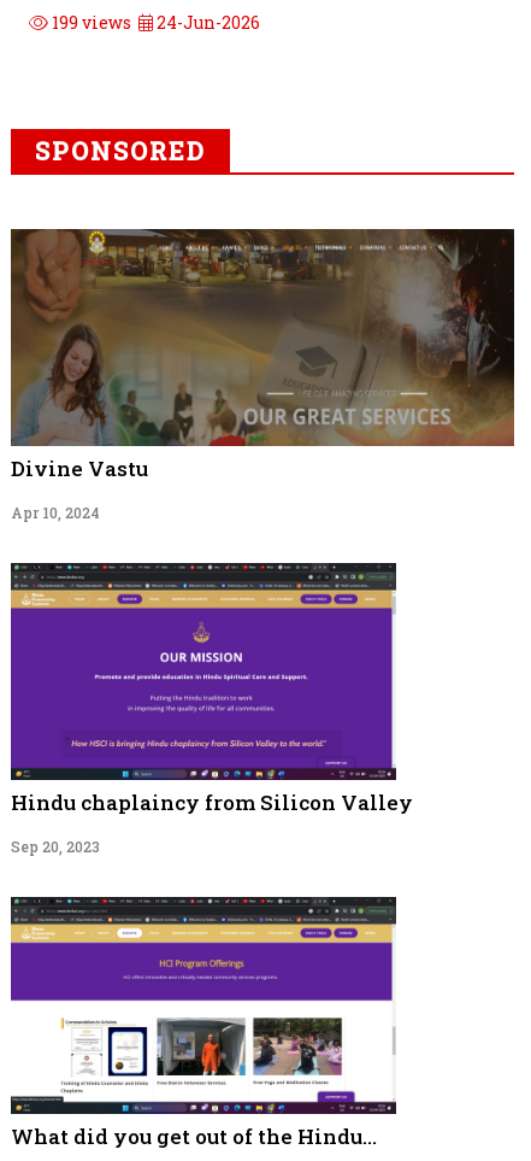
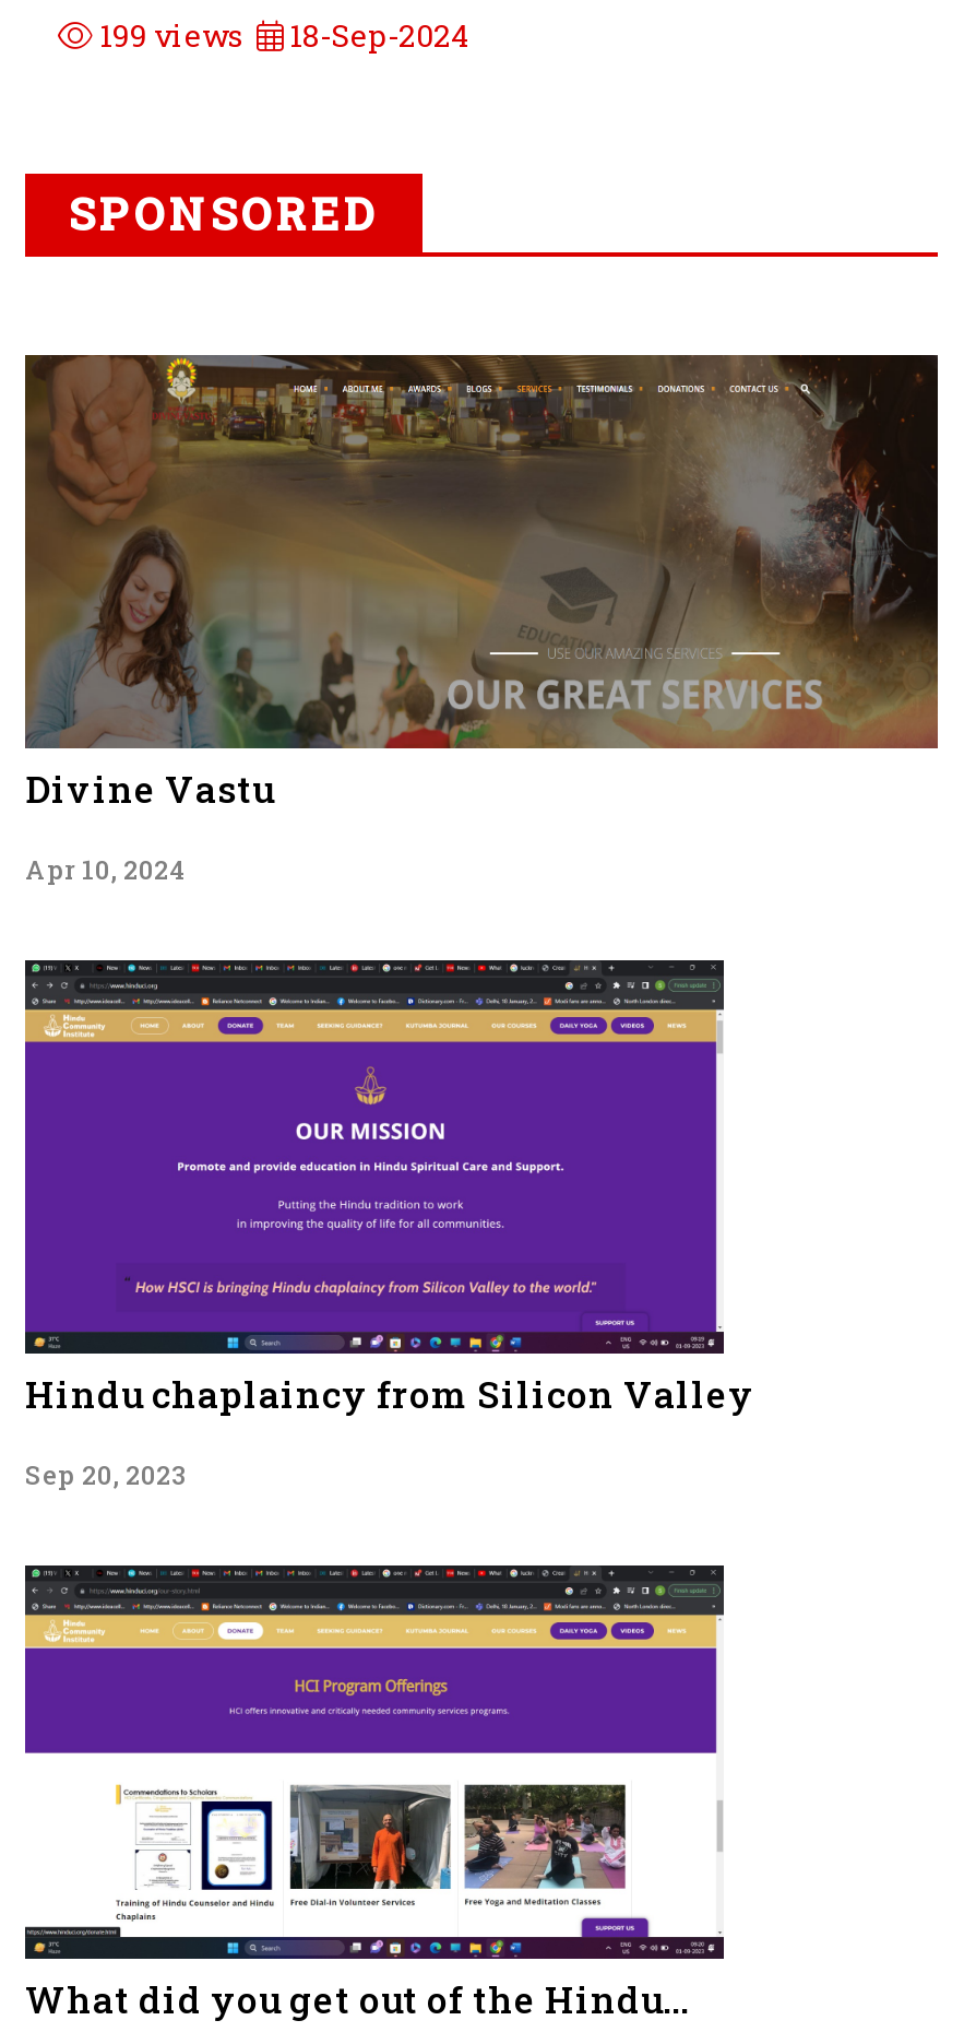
[48,11,260,34] 199 views 24-Jun-2026 -> [93,14,471,55] 199 views 18-Sep-2024

